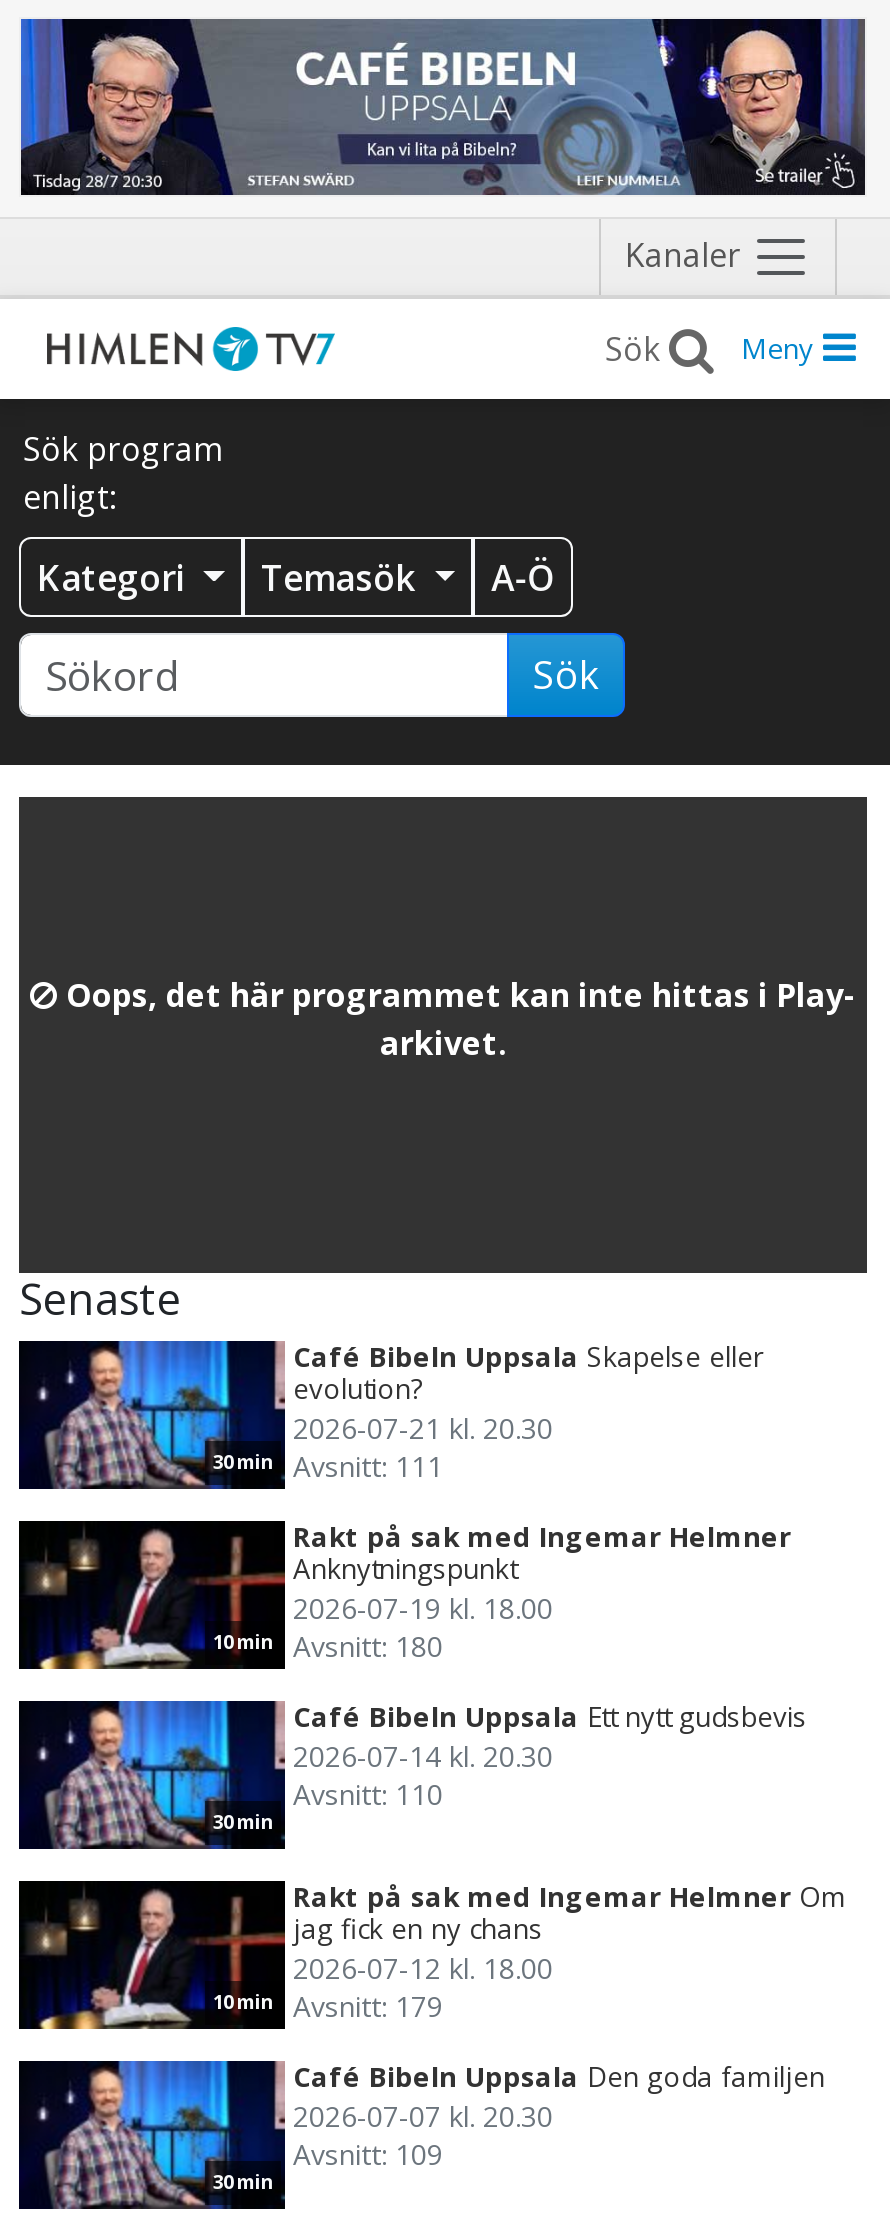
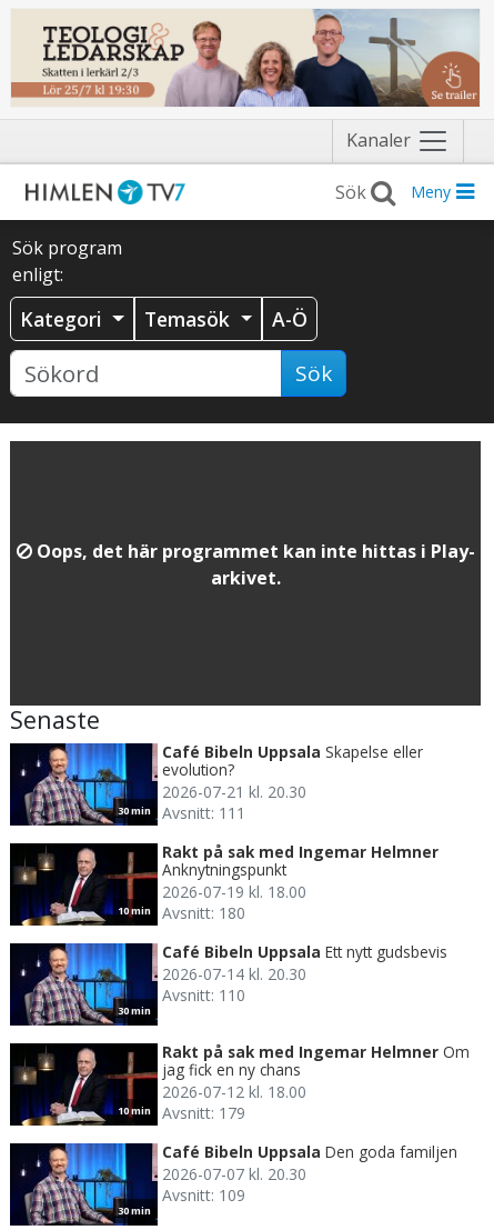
[19,17,867,197] [image] -> [10,9,481,108] [image]

